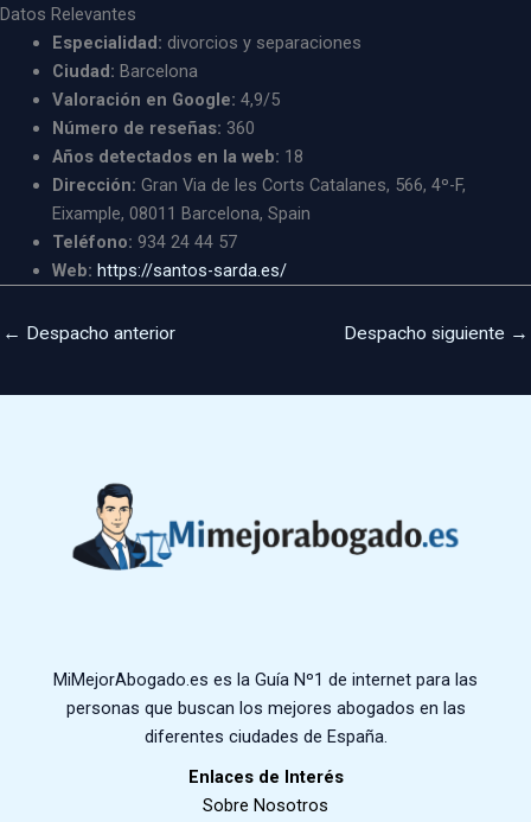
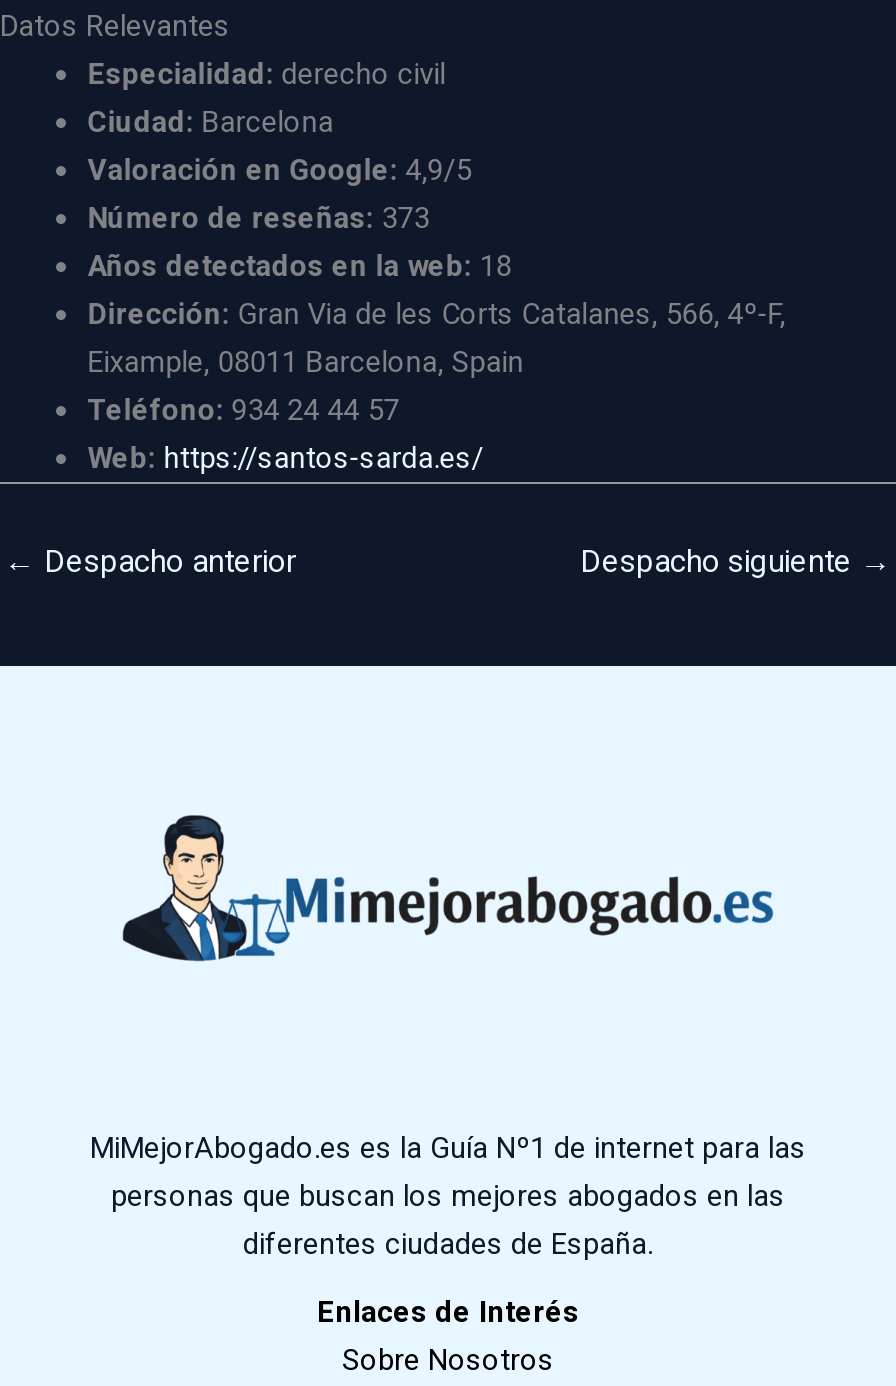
[52,33,361,54] Especialidad: divorcios y separaciones -> [88,55,446,91] Especialidad: derecho civil
[52,118,255,139] Número de reseñas: 360 -> [88,199,430,235] Número de reseñas: 373

